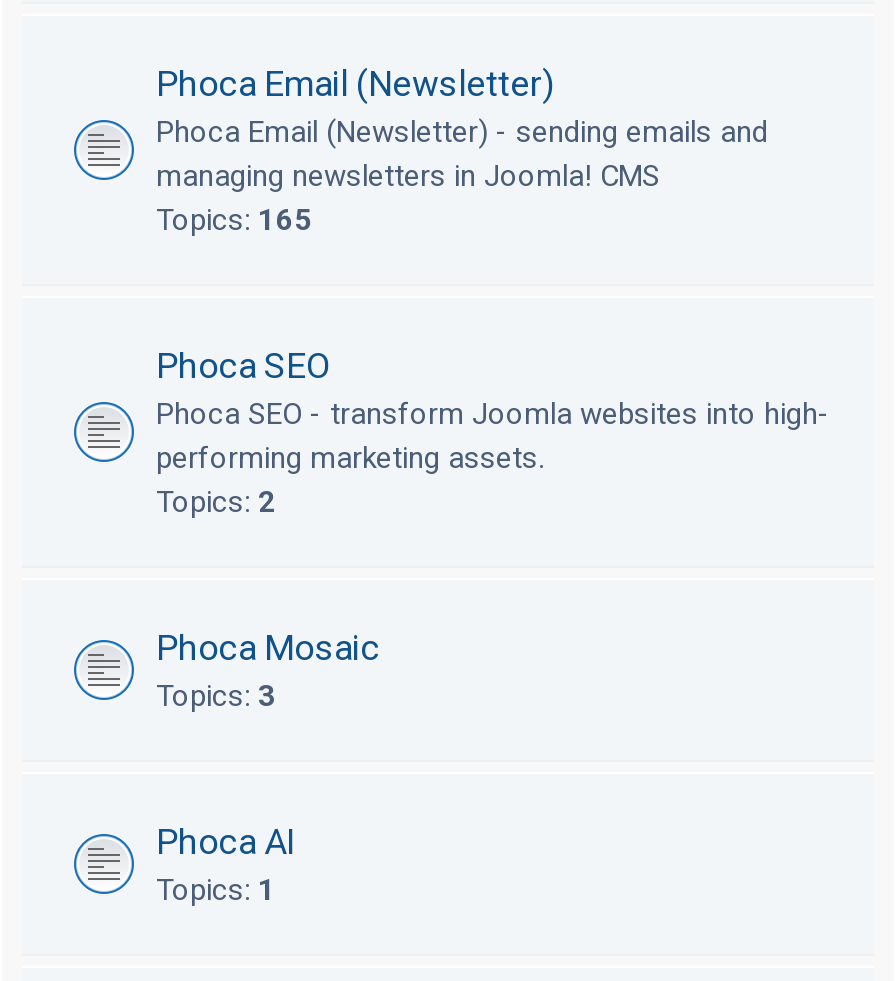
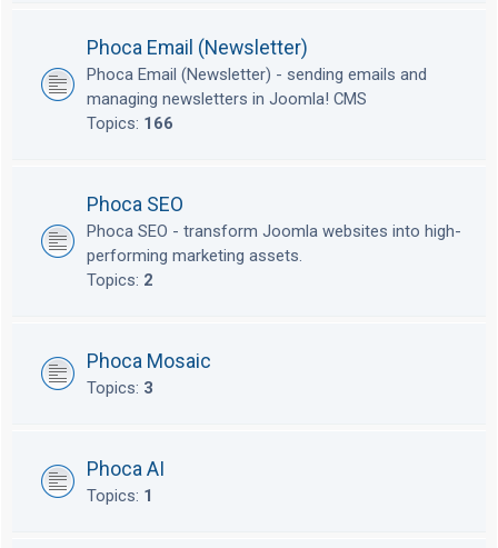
[156,203,312,239] Topics: 165 -> [87,114,173,134] Topics: 166

